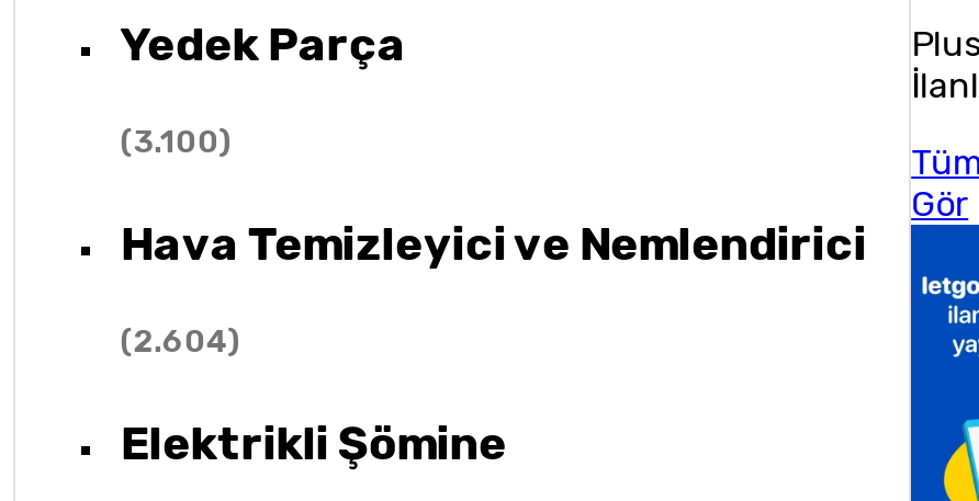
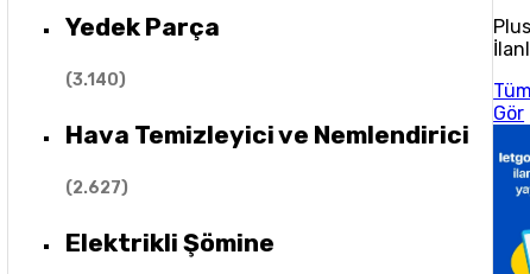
[121,124,232,162] (3.100) -> [65,70,126,90] (3.140)
[121,324,241,361] (2.604) -> [65,178,128,198] (2.627)

